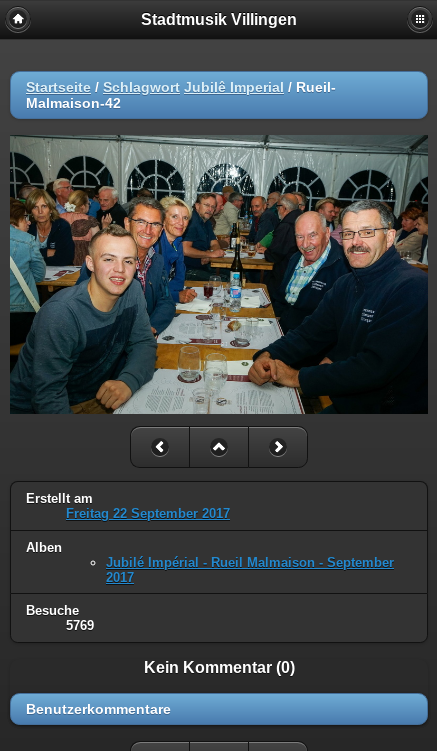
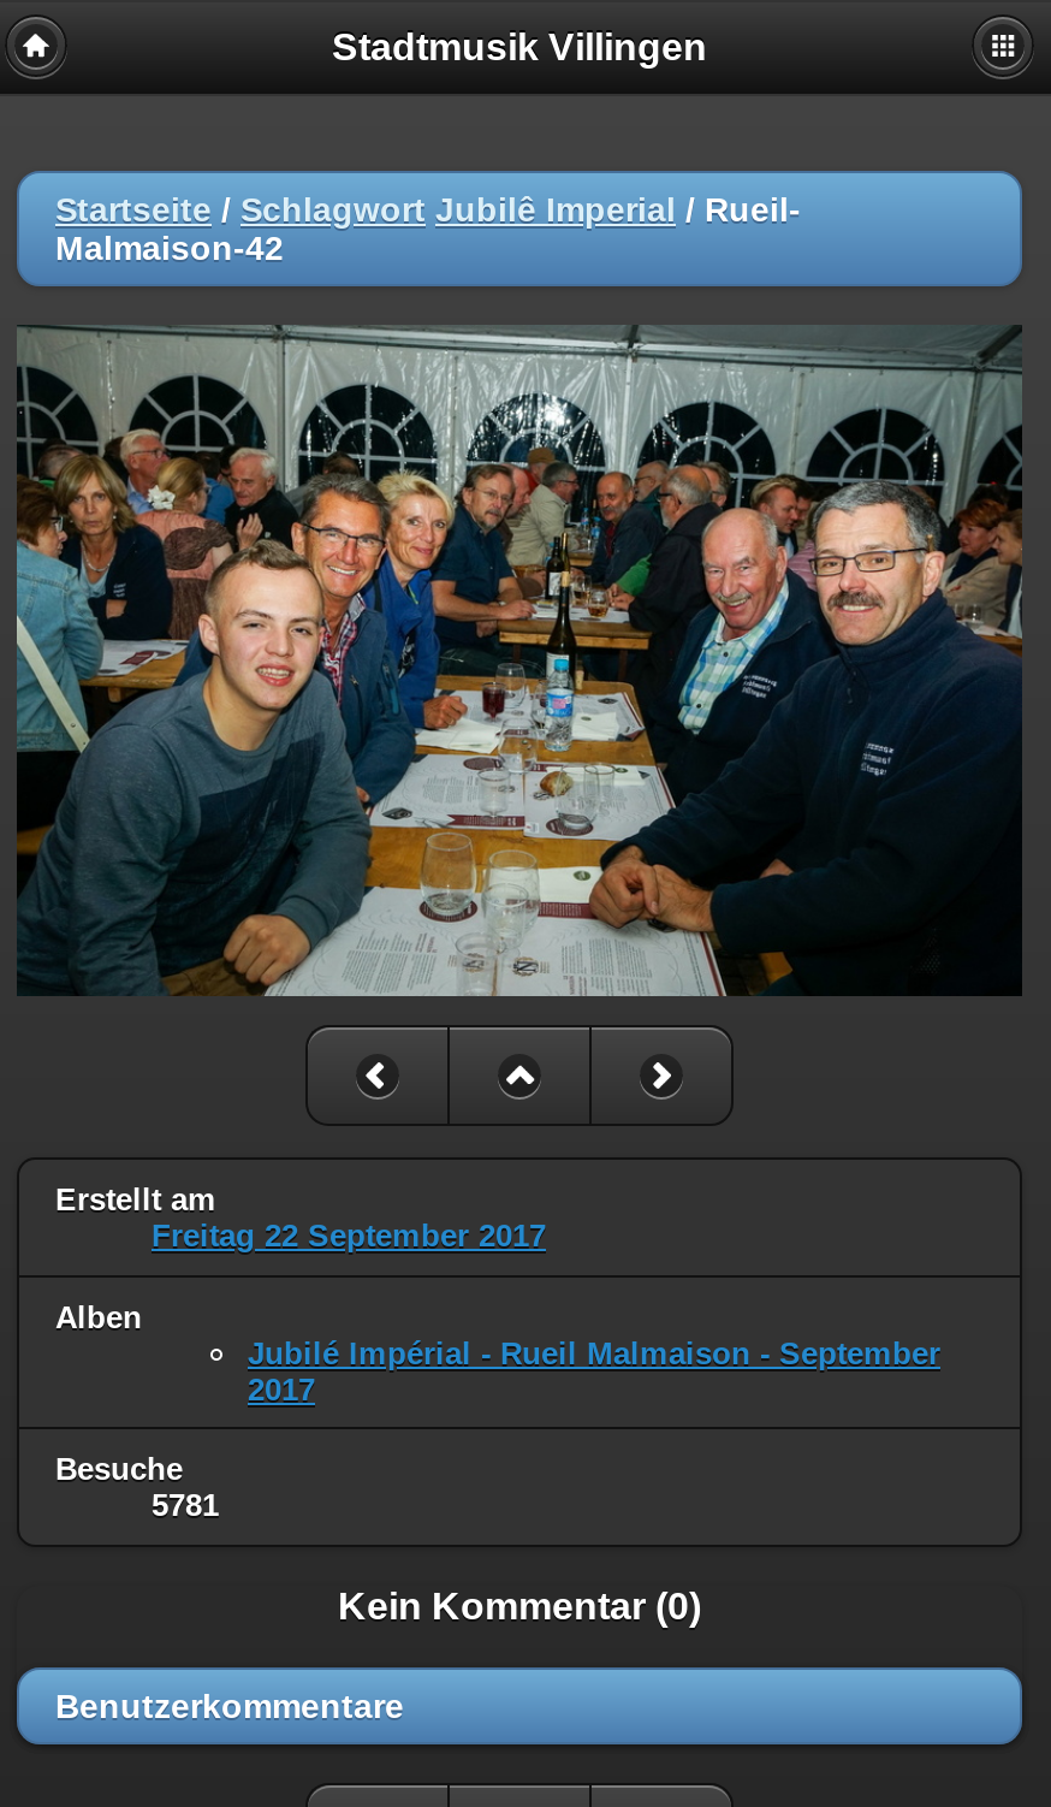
[66,618,94,633] 5769 -> [152,1488,219,1524] 5781

